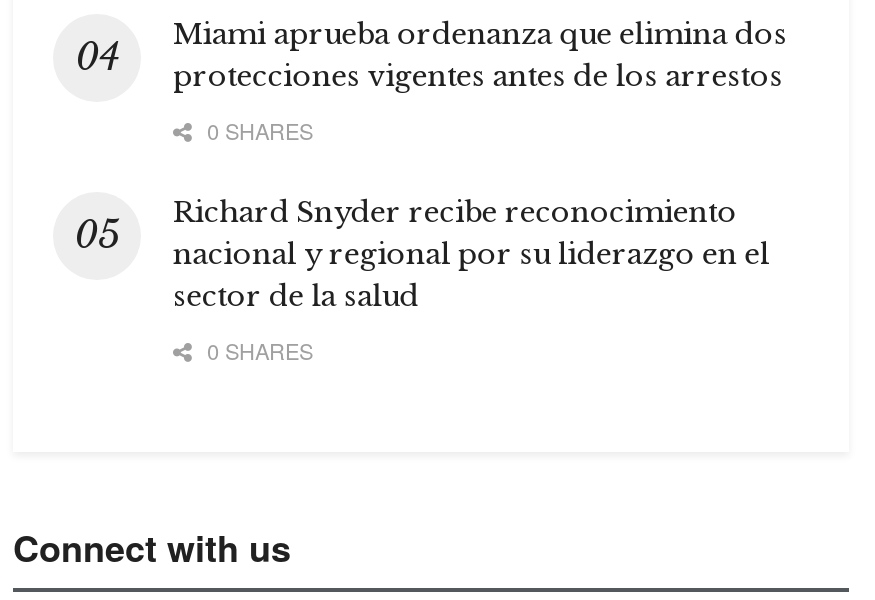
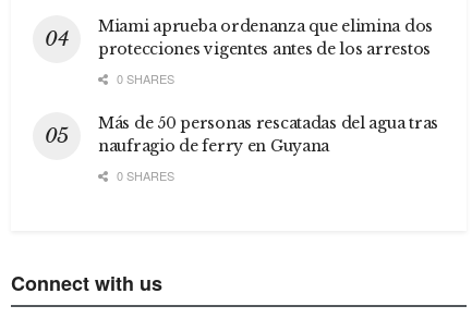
[173,194,769,314] Richard Snyder recibe reconocimiento | nacional y regional por su liderazgo en el | sector de la salud -> [98,113,438,156] Más de 50 personas rescatadas del agua tras | naufragio de ferry en Guyana

